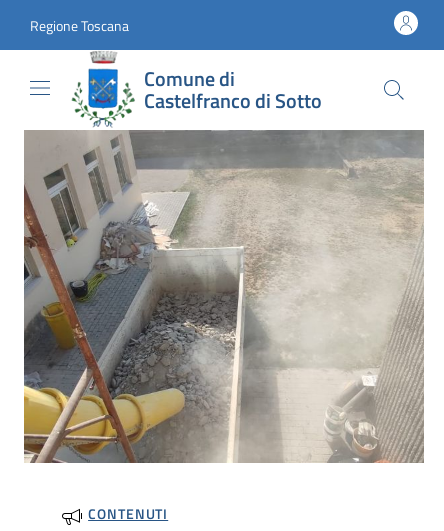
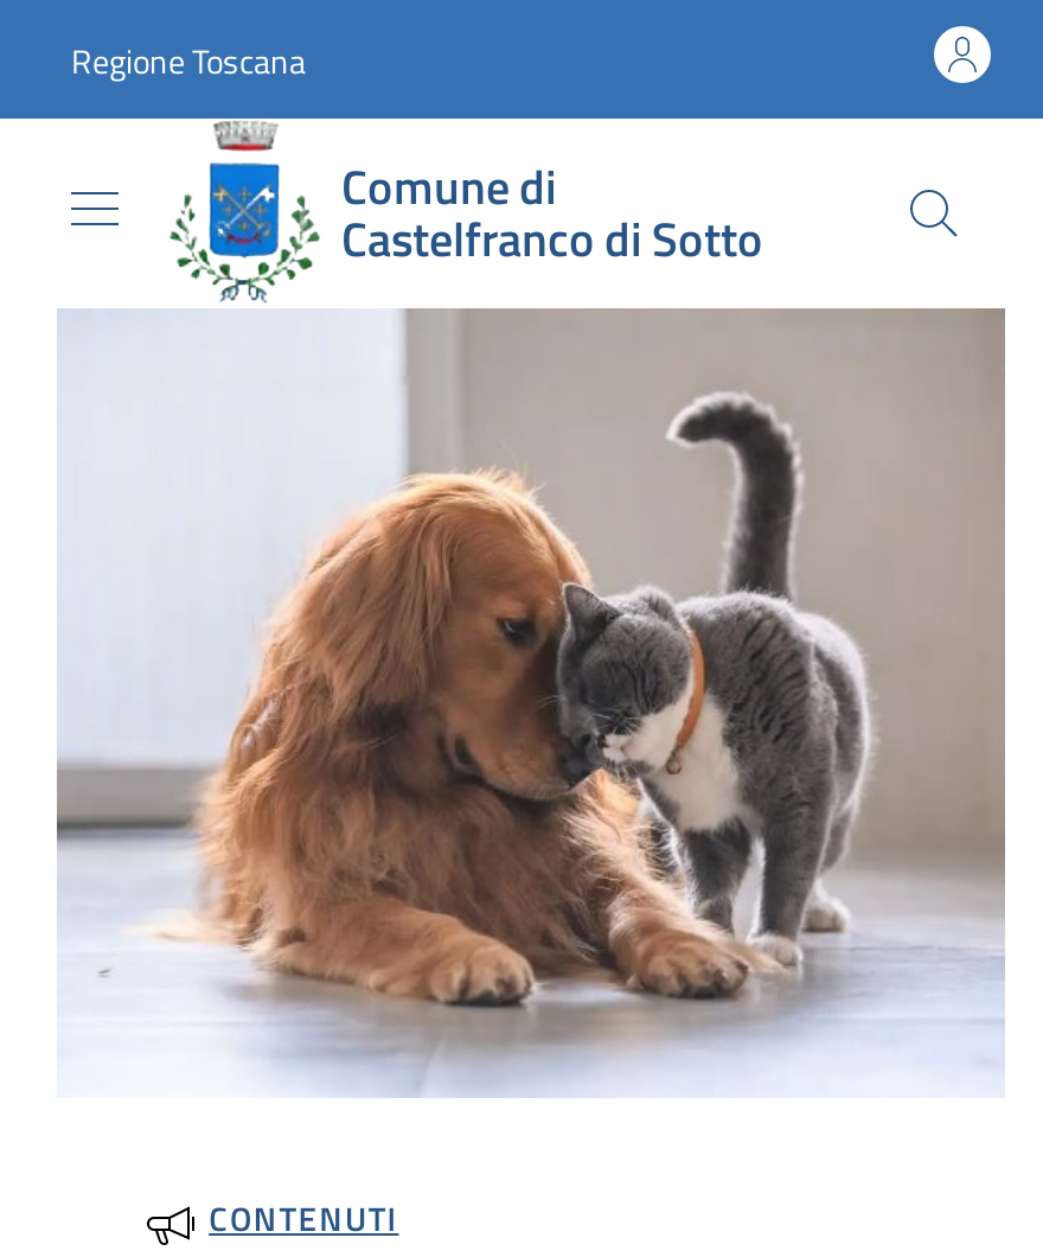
[23,129,425,464] [image] -> [57,308,1005,1098] [image]

